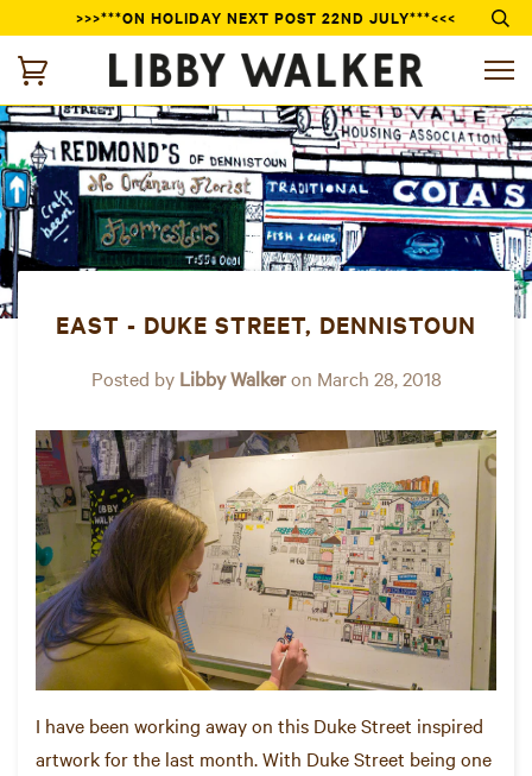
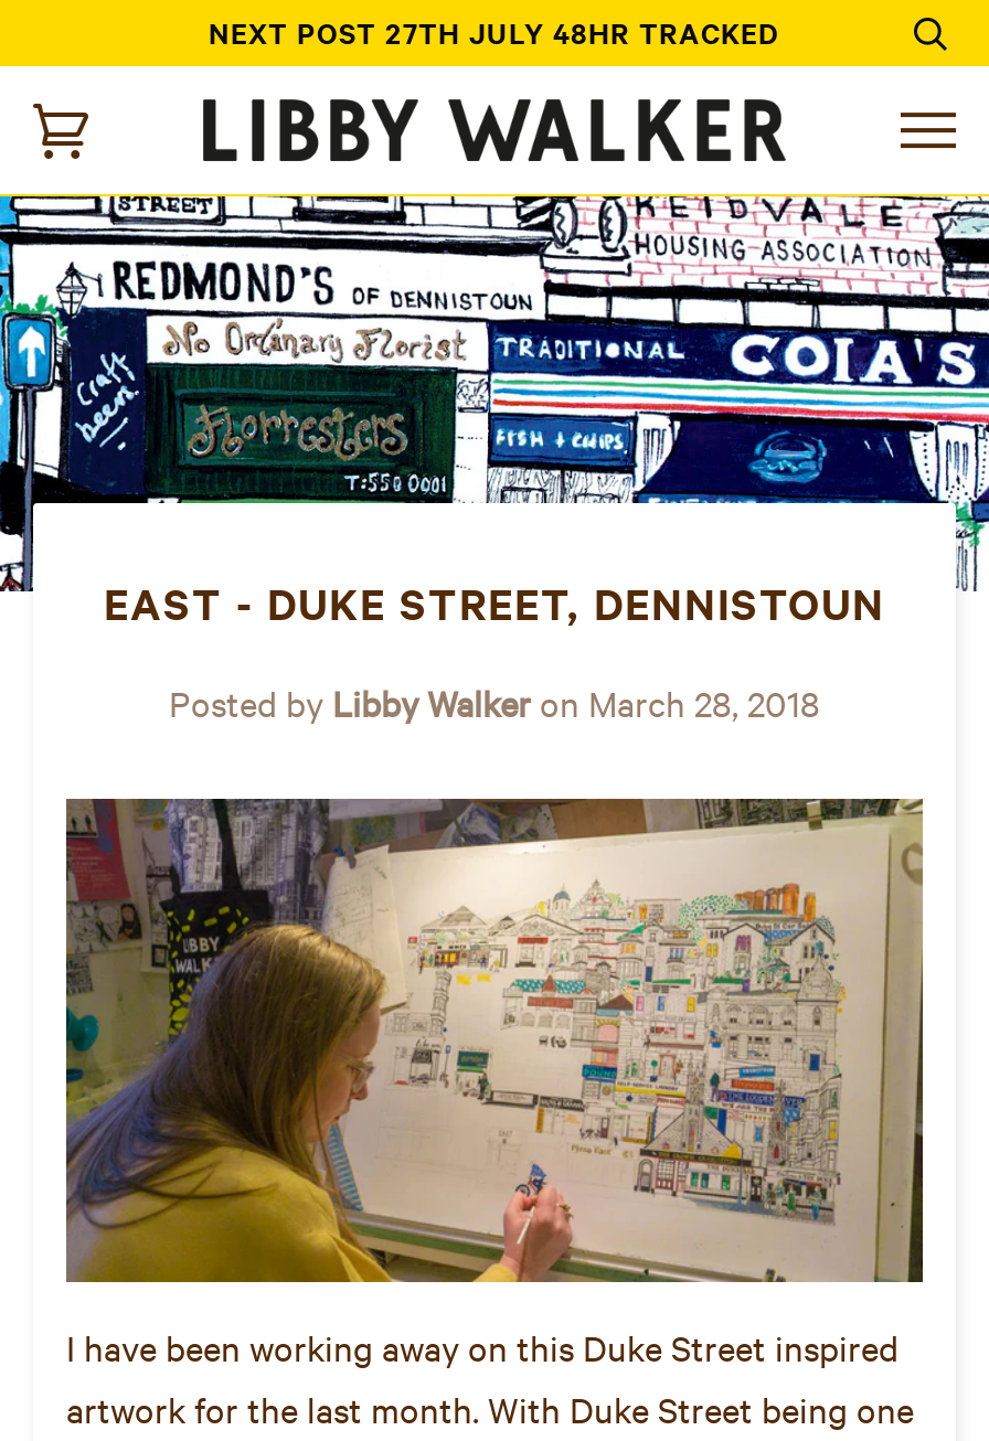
[76,6,456,29] >>>***ON HOLIDAY NEXT POST 22ND JULY***<<< -> [209,11,780,53] NEXT POST 27TH JULY 48HR TRACKED

